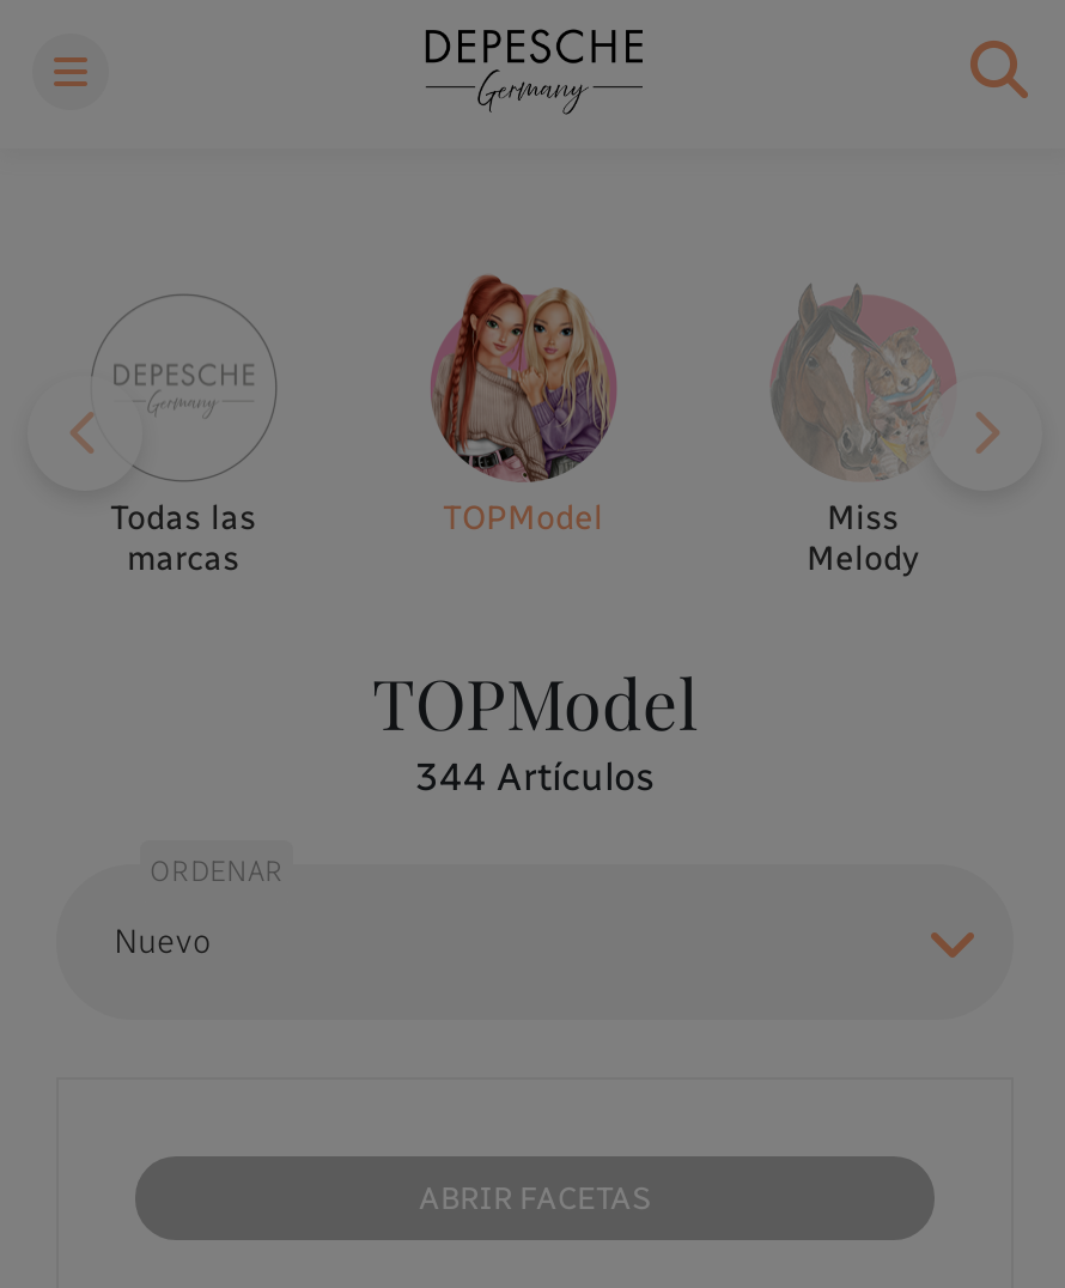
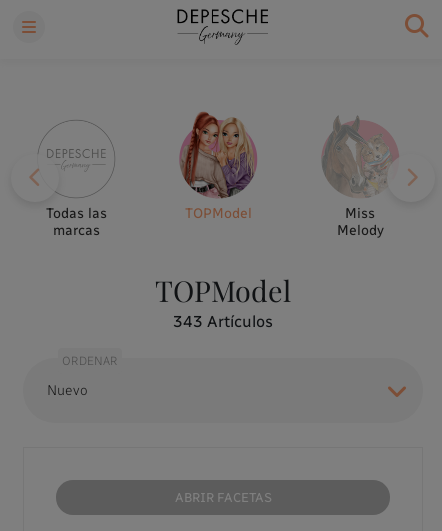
[415,754,655,800] 344 Artículos -> [173,312,273,331] 343 Artículos

